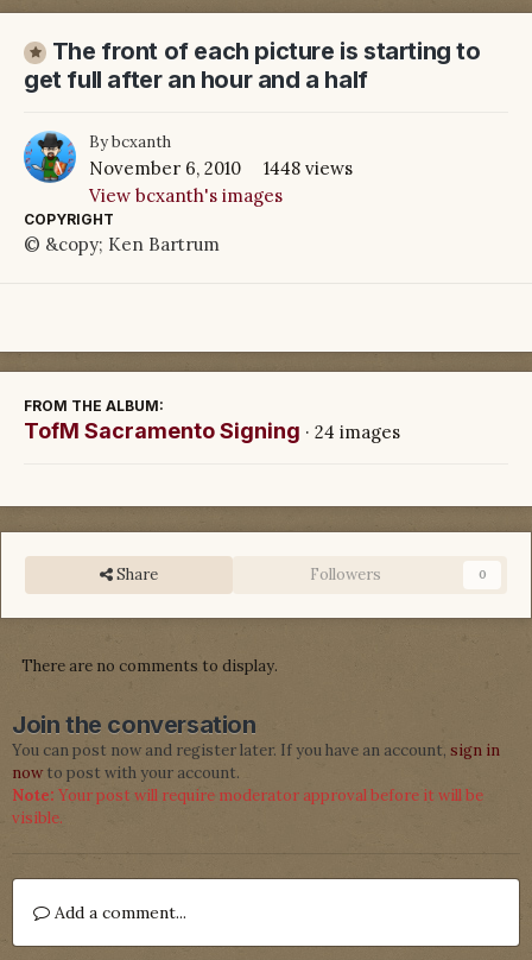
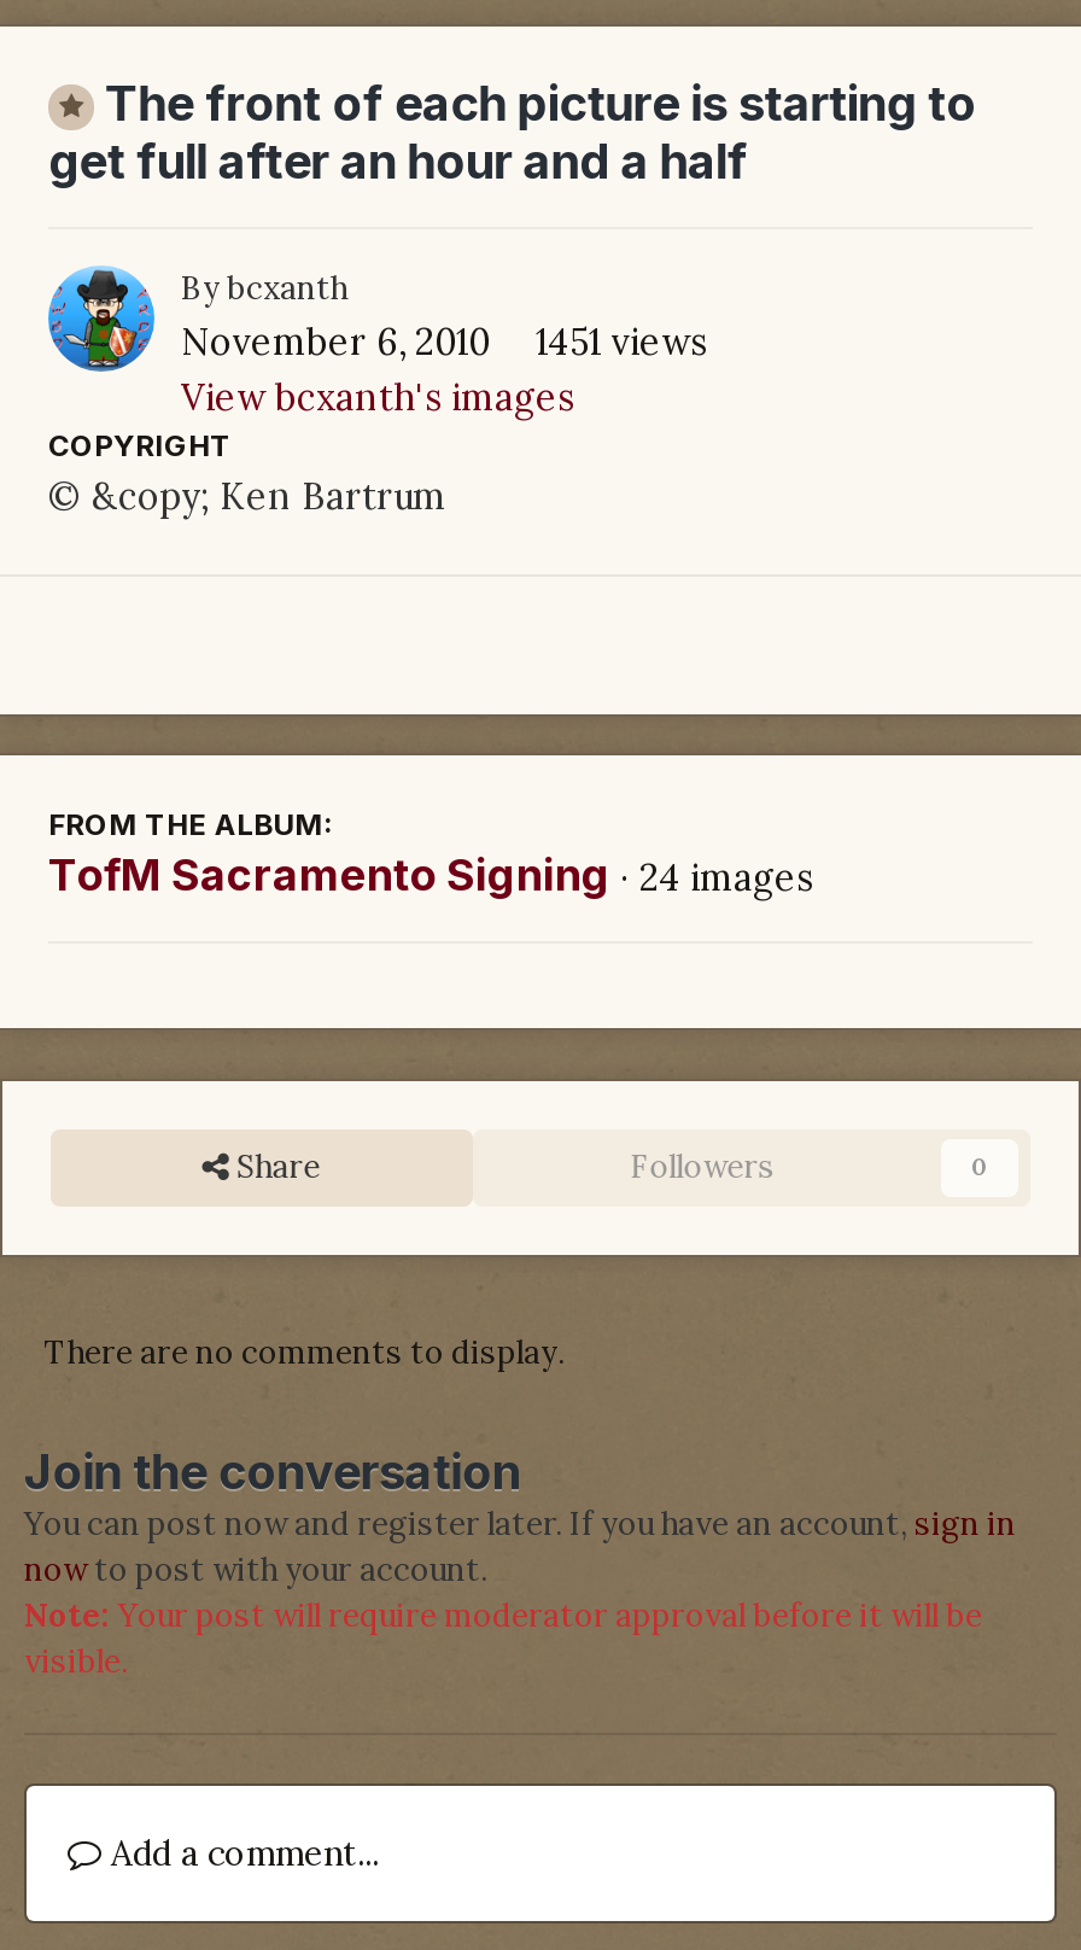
[89,156,353,179] November 6, 2010 1448 views -> [181,317,707,363] November 6, 2010 1451 views

